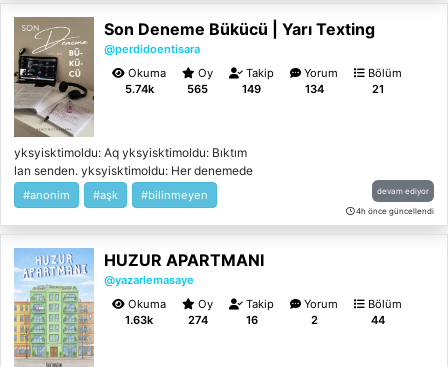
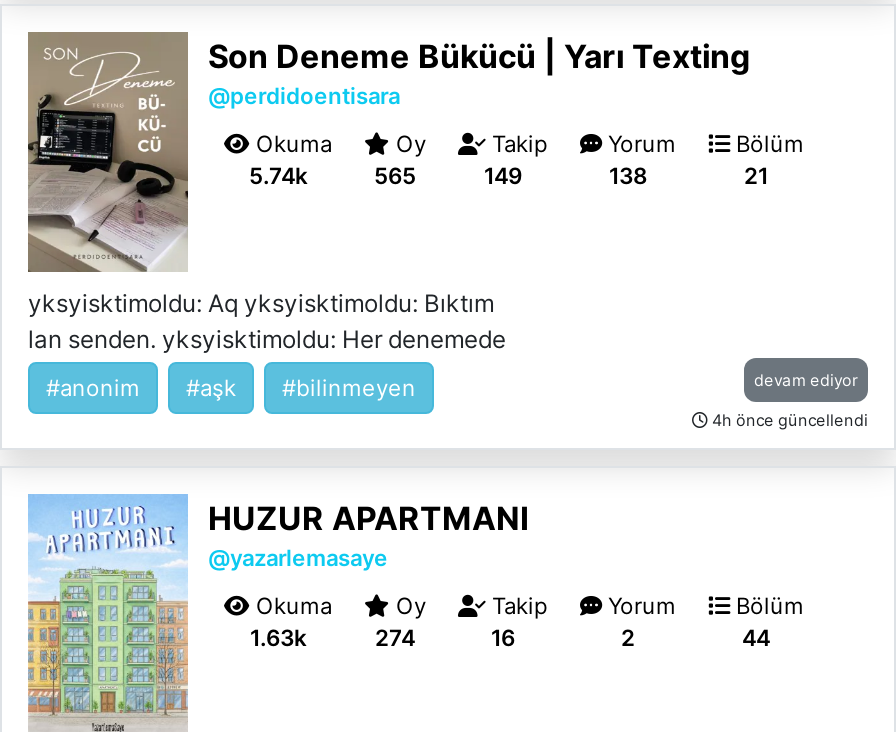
[304,82,323,96] 134 -> [609,162,647,190] 138

